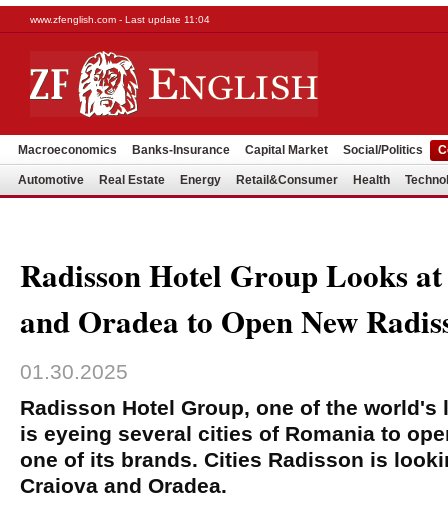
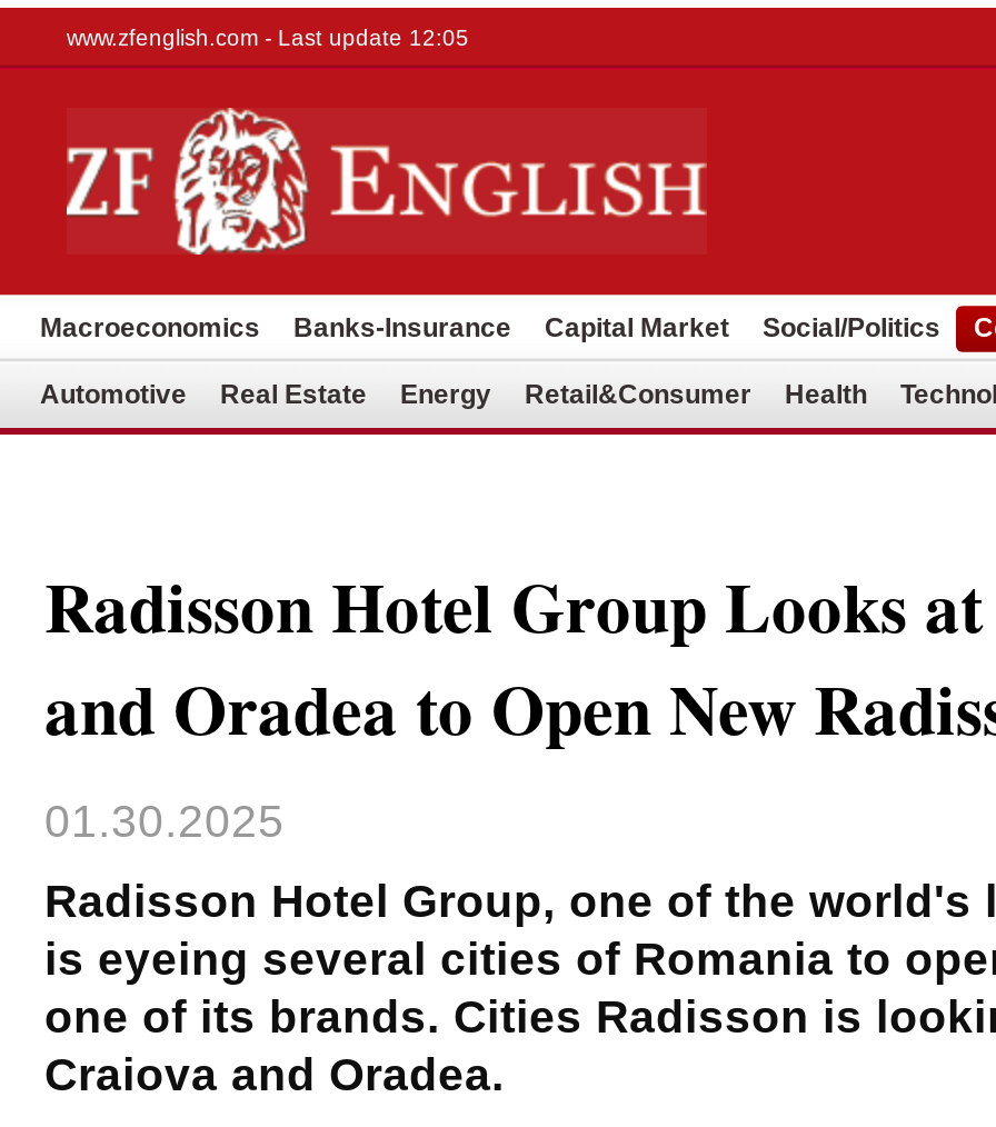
[30,14,210,25] www.zfenglish.com - Last update 11:04 -> [67,26,469,50] www.zfenglish.com - Last update 12:05

